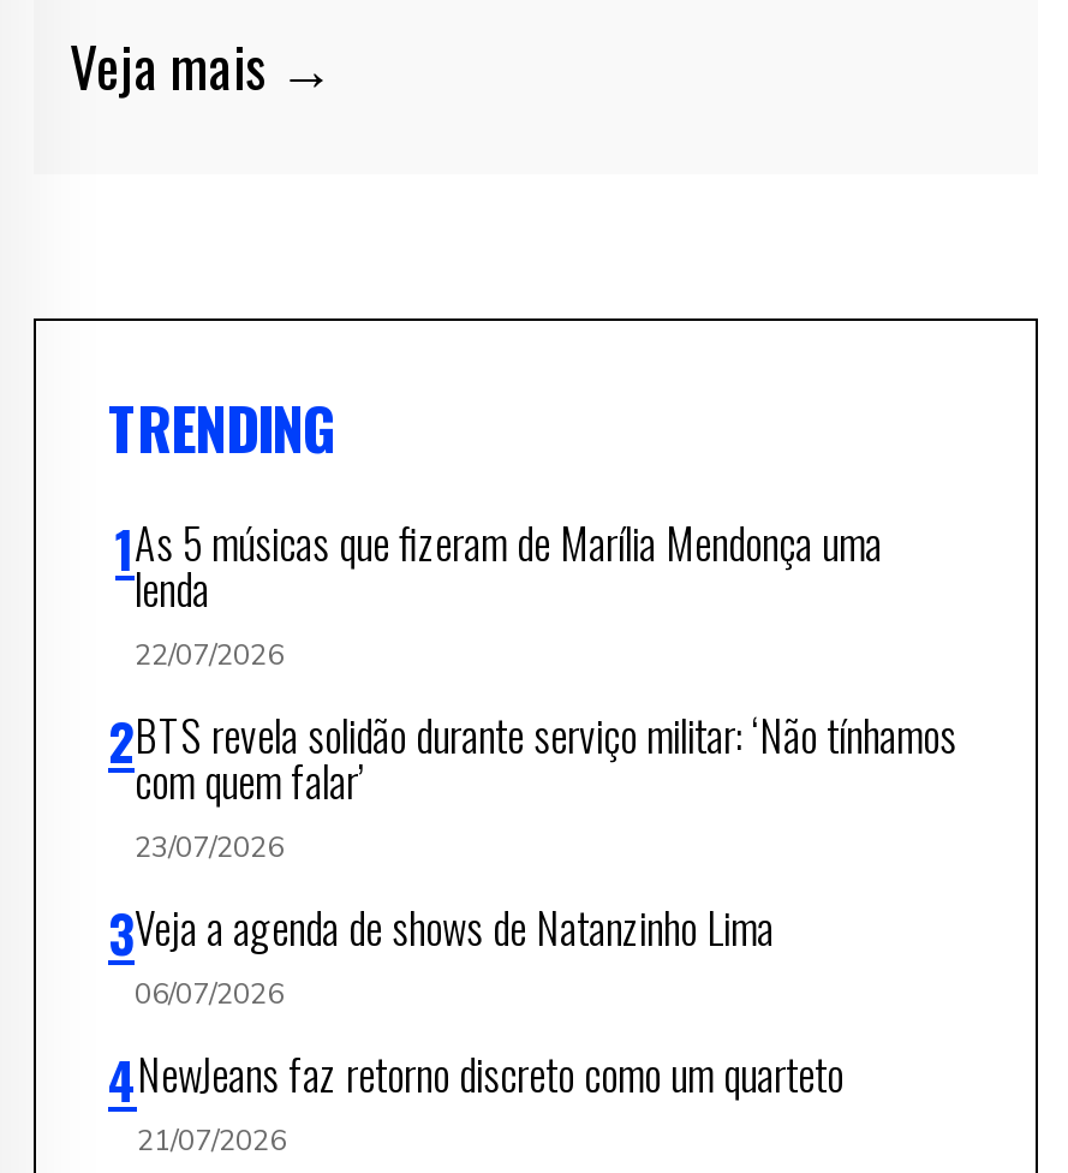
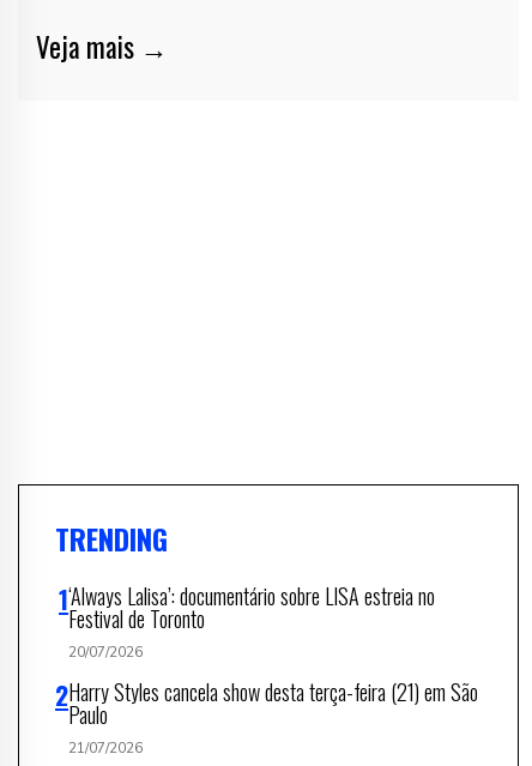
moved [108,383,334,470] -> [55,516,168,559]: TRENDING
[135,511,956,1104] As 5 músicas que fizeram de Marília Mendonça uma | lenda | 22/07/2026 | BTS revela solidão durante serviço militar: ‘Não tínhamos | com quem falar’ | 23/07/2026 | Veja a agenda de shows de Natanzinho Lima | 06/07/2026 | NewJeans faz retorno discreto como um quarteto -> [68,580,478,729] ‘Always Lalisa’: documentário sobre LISA estreia no | Festival de Toronto | 20/07/2026 | Harry Styles cancela show desta terça-feira (21) em São | Paulo

